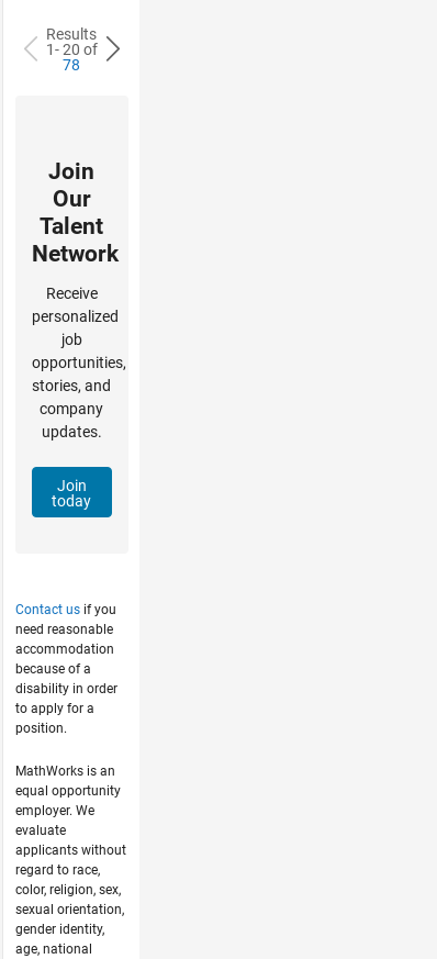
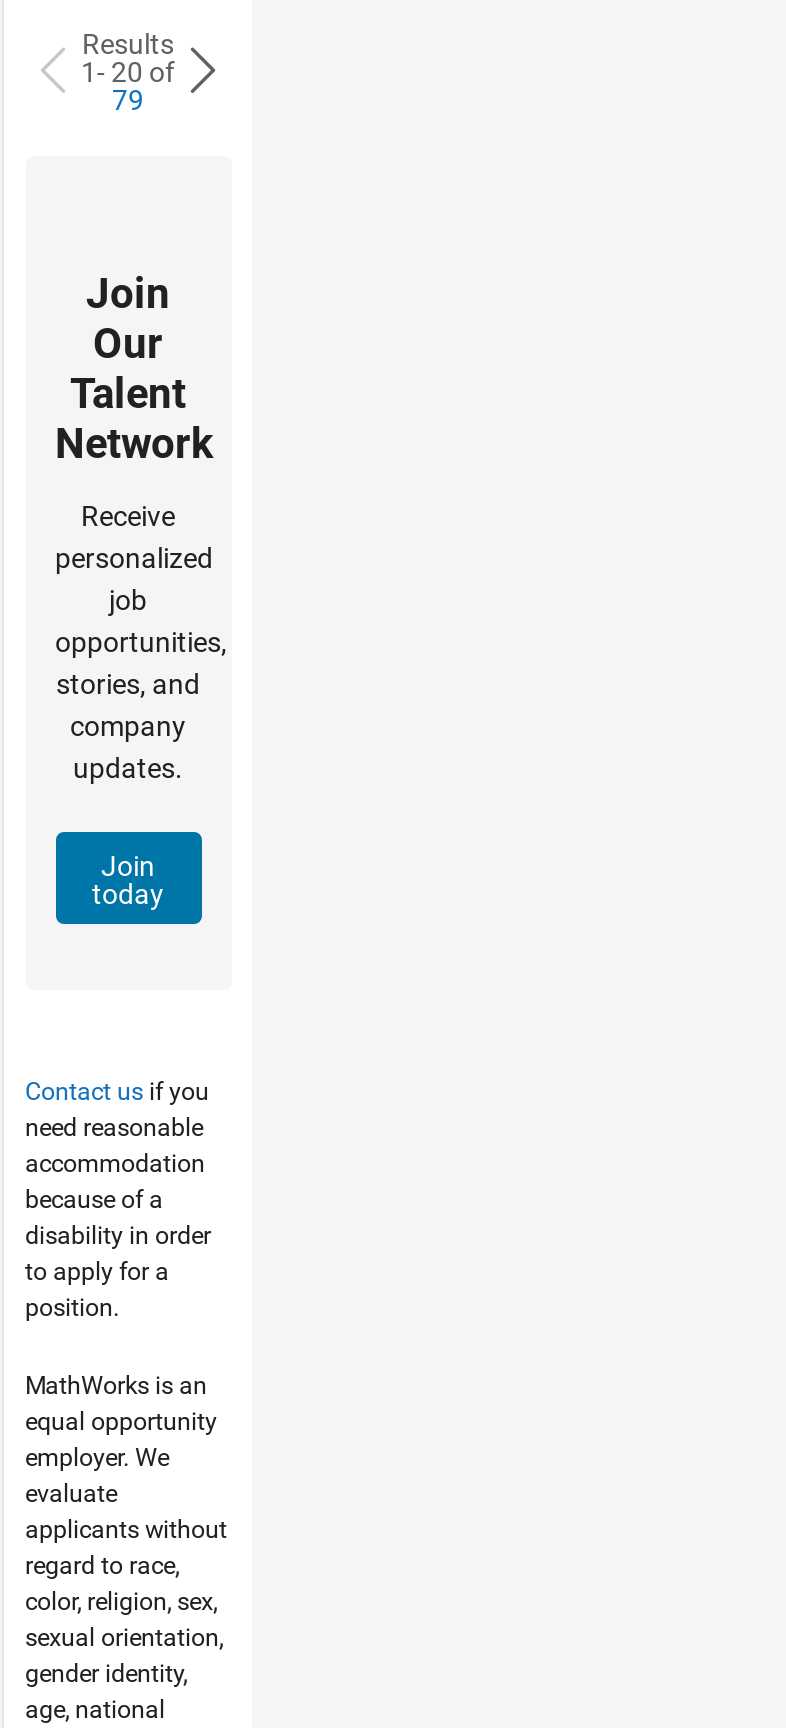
[63,56,80,73] 78 -> [112,84,144,116] 79

